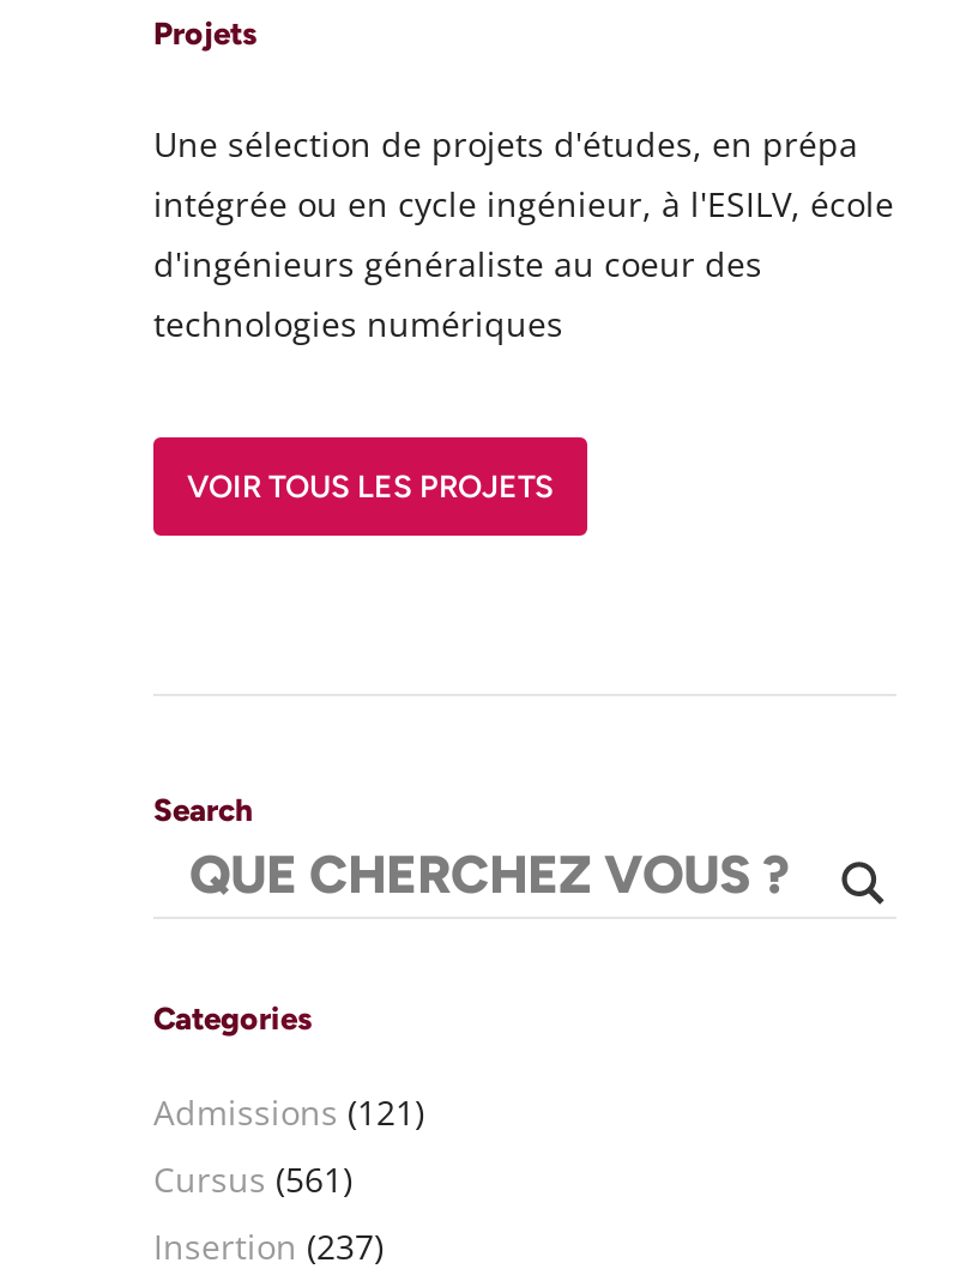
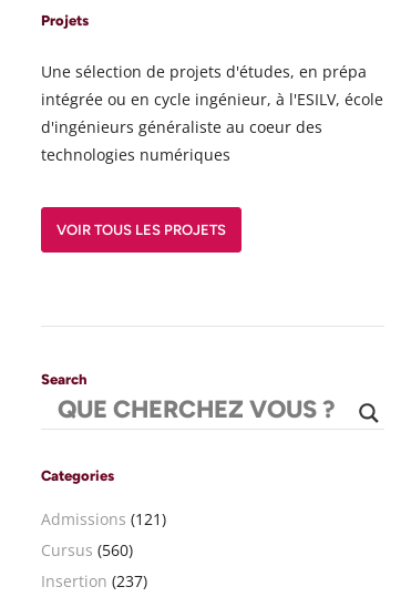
[153,1156,352,1202] Cursus (561) -> [41,539,133,560] Cursus (560)

